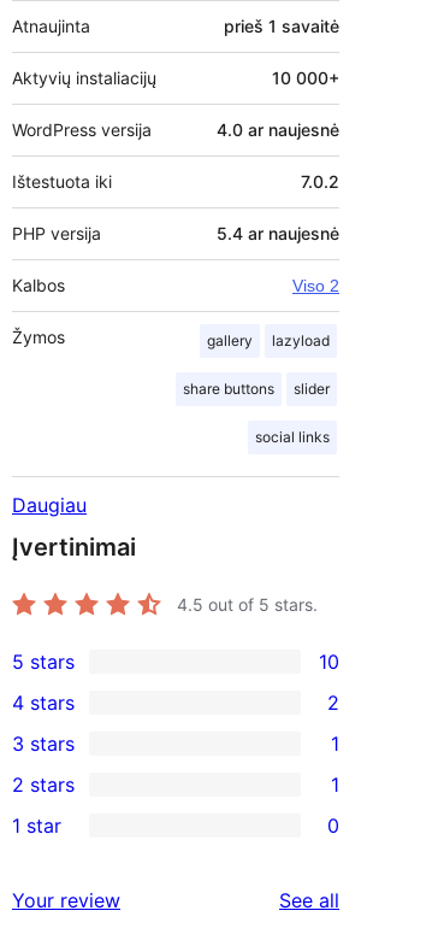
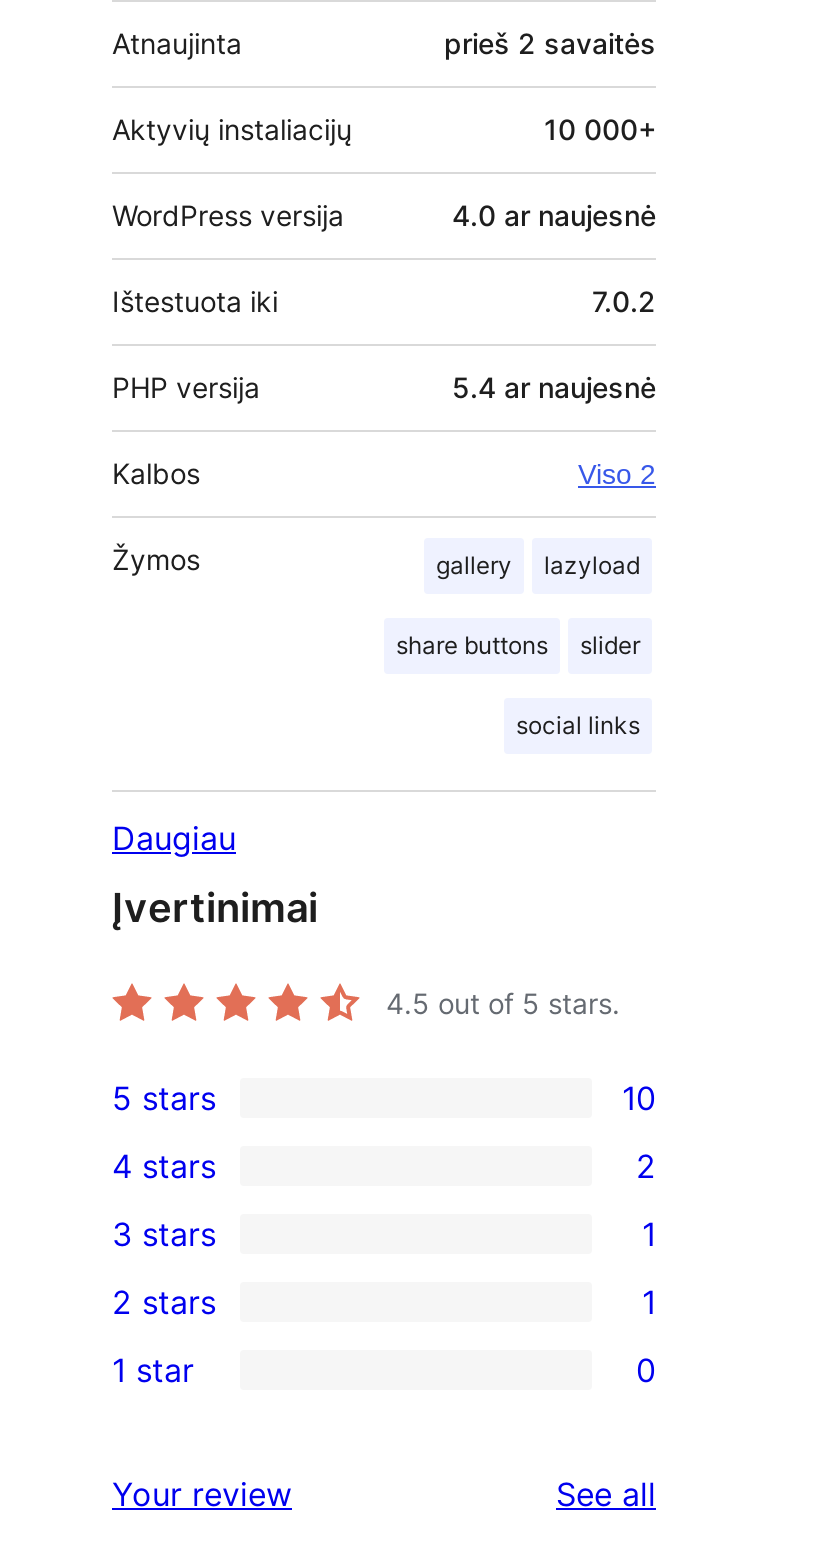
[224,16,339,37] prieš 1 savaitė -> [444,27,656,61] prieš 2 savaitės

